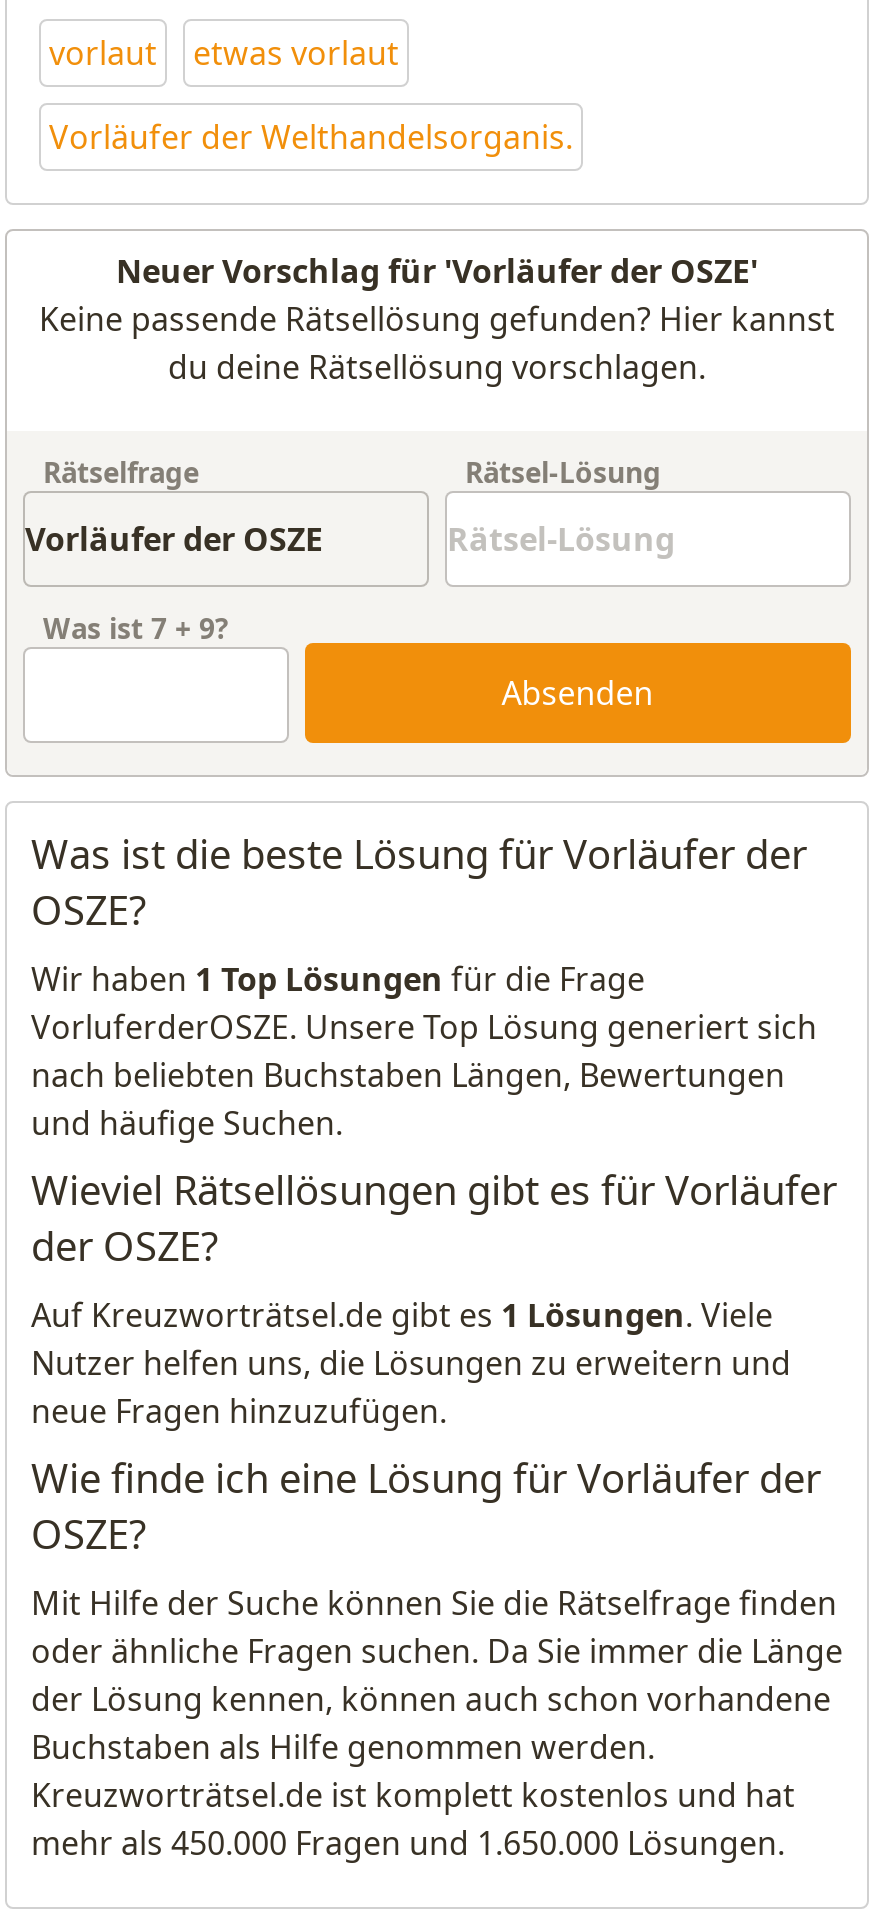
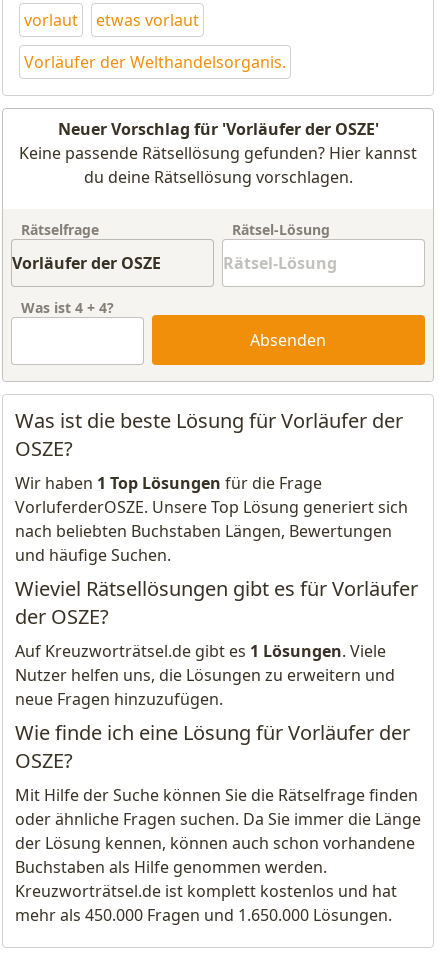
[43,609,229,647] Was ist 7 + 9? -> [21,298,114,317] Was ist 4 + 4?

